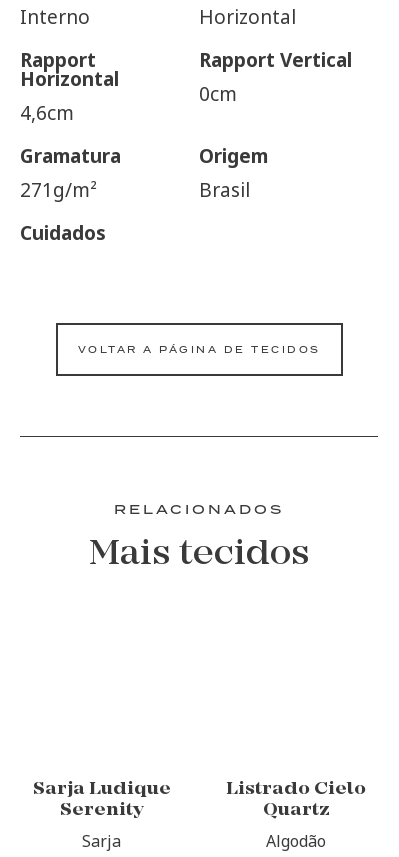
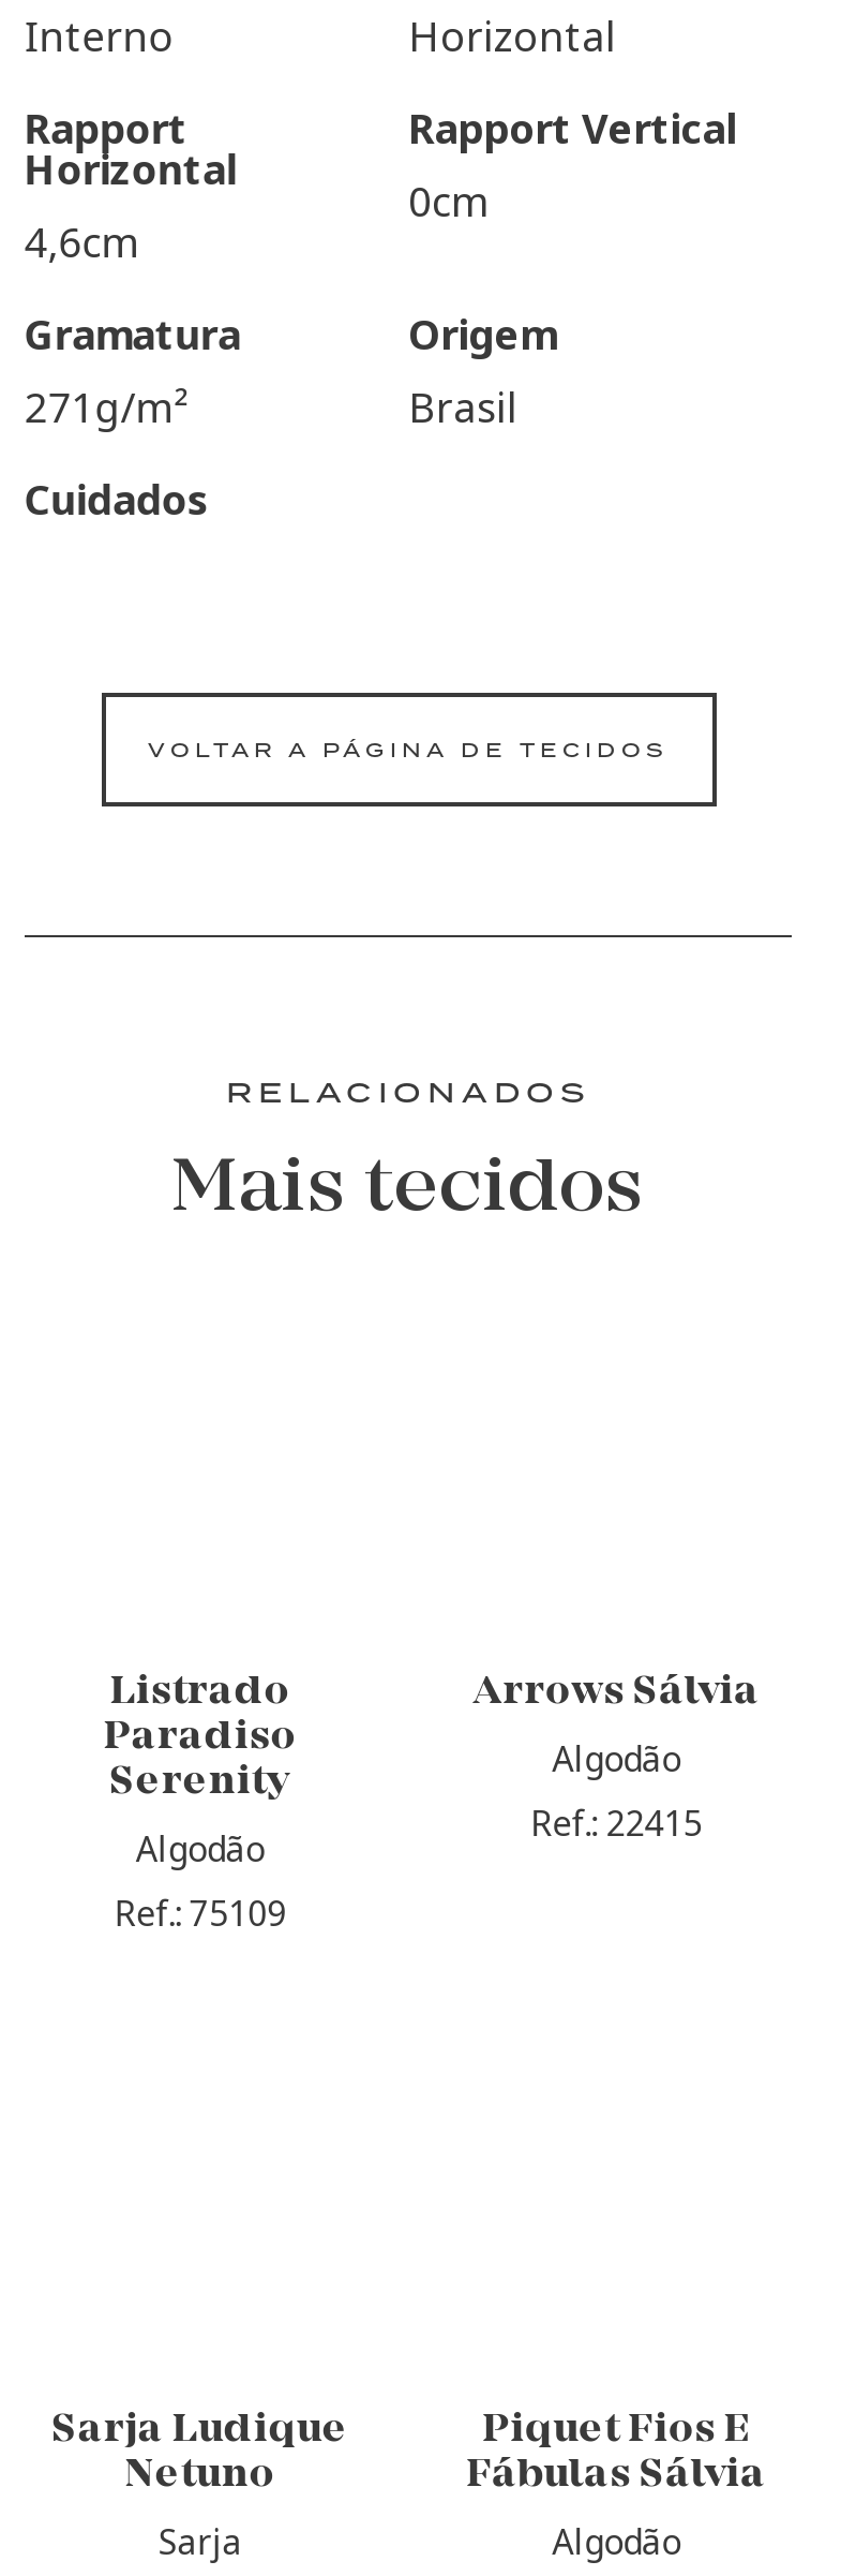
none -> [104,1670,297,1936] Listrado | Paradiso | Serenity | Algodão | Ref.: 75109
none -> [473,1670,760,1846] Arrows Sálvia | Algodão | Ref.: 22415
[226,778,366,820] Listrado Cielo | Quartz -> [466,2408,766,2498] Piquet Fios E | Fábulas Sálvia
[60,799,144,820] Serenity -> [125,2453,275,2498] Netuno

